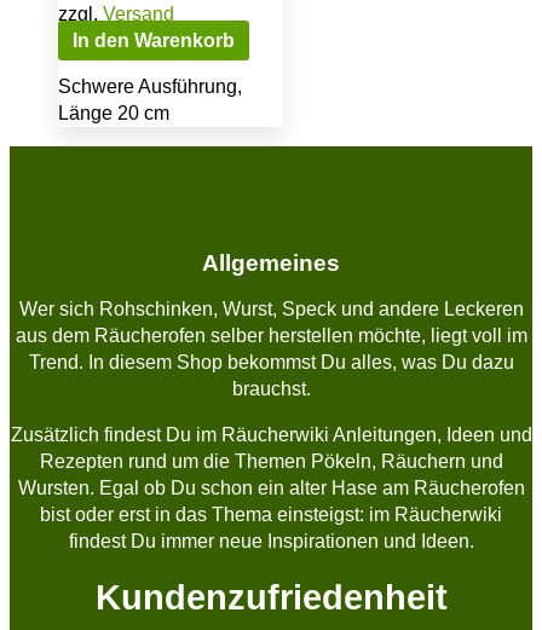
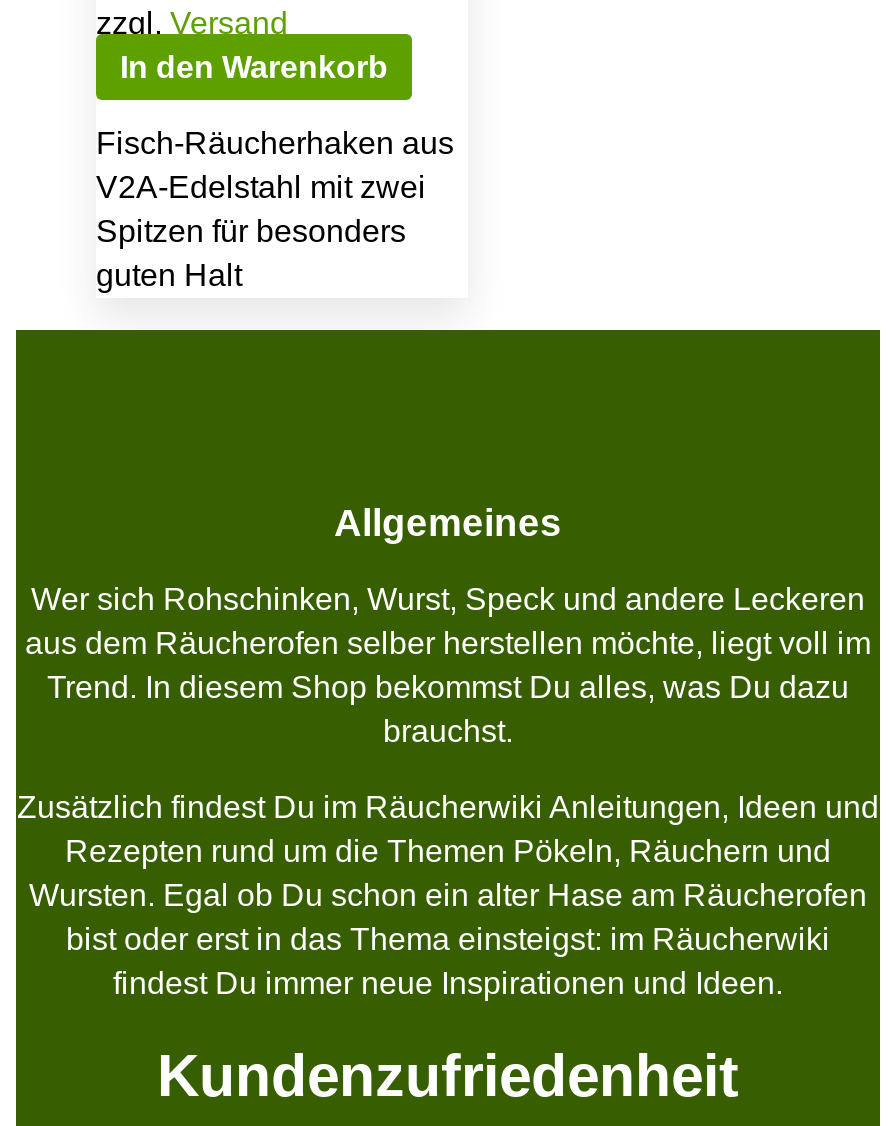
[58,76,242,123] Schwere Ausführung, | Länge 20 cm -> [96,126,454,292] Fisch-Räucherhaken aus | V2A-Edelstahl mit zwei | Spitzen für besonders | guten Halt

